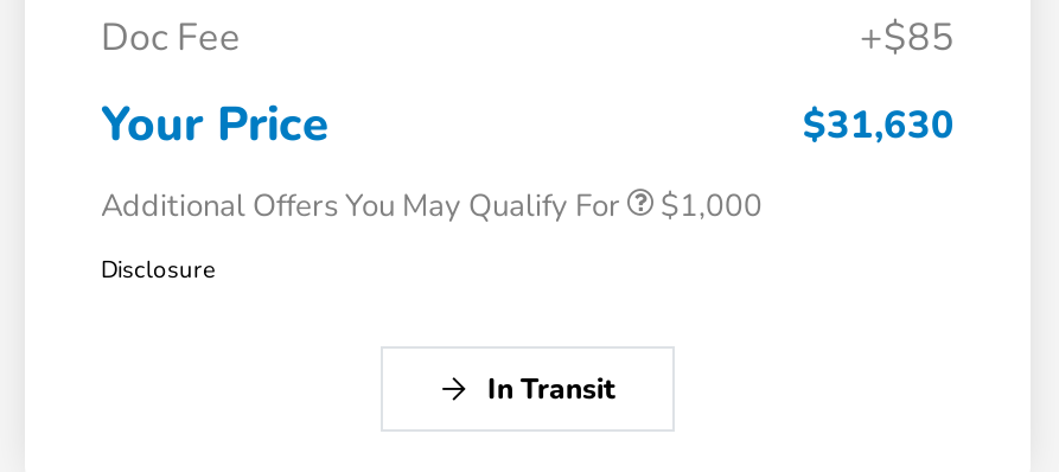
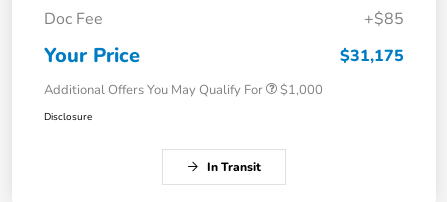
[803,100,955,152] $31,630 -> [340,45,404,67] $31,175

